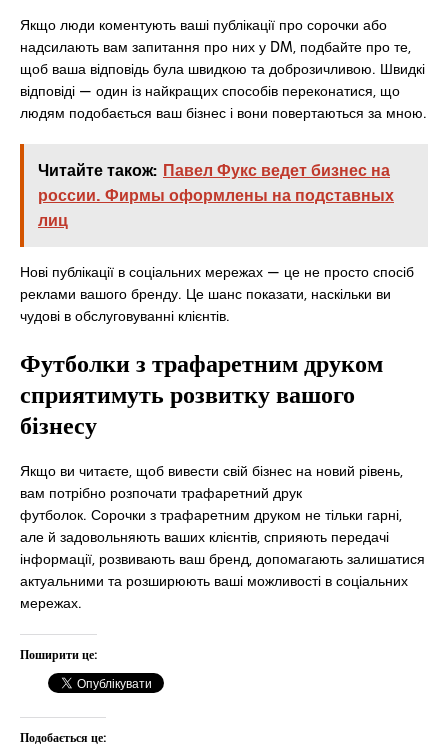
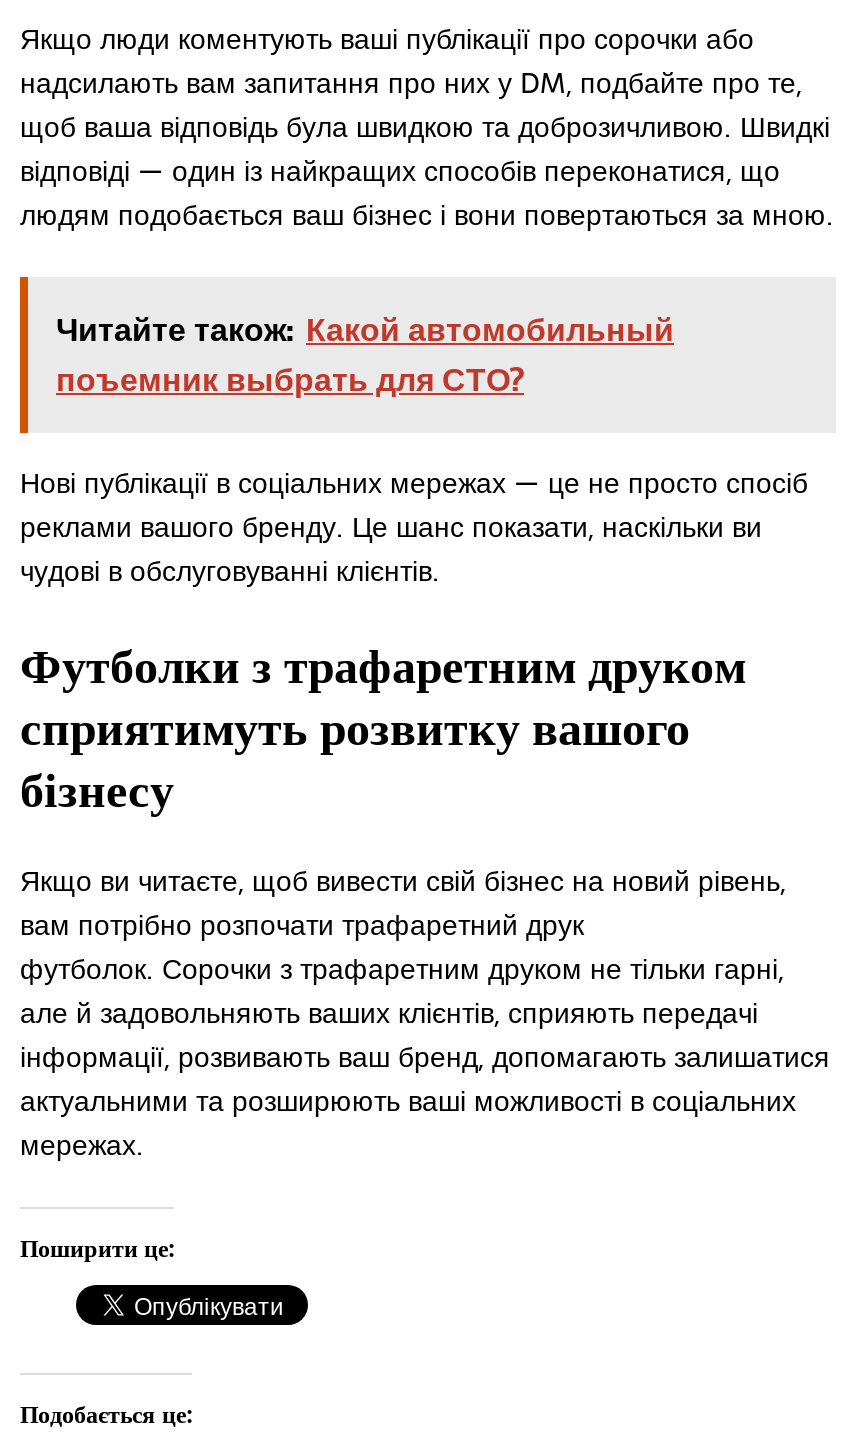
[38,157,394,233] Читайте також: Павел Фукс ведет бизнес на | россии. Фирмы оформлены на подставных | лиц -> [56,304,674,406] Читайте також: Какой автомобильный | поъемник выбрать для СТО?

